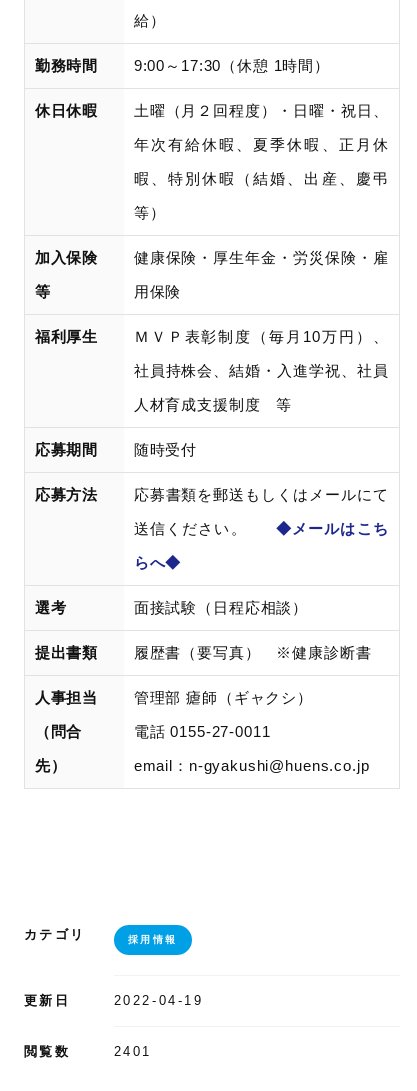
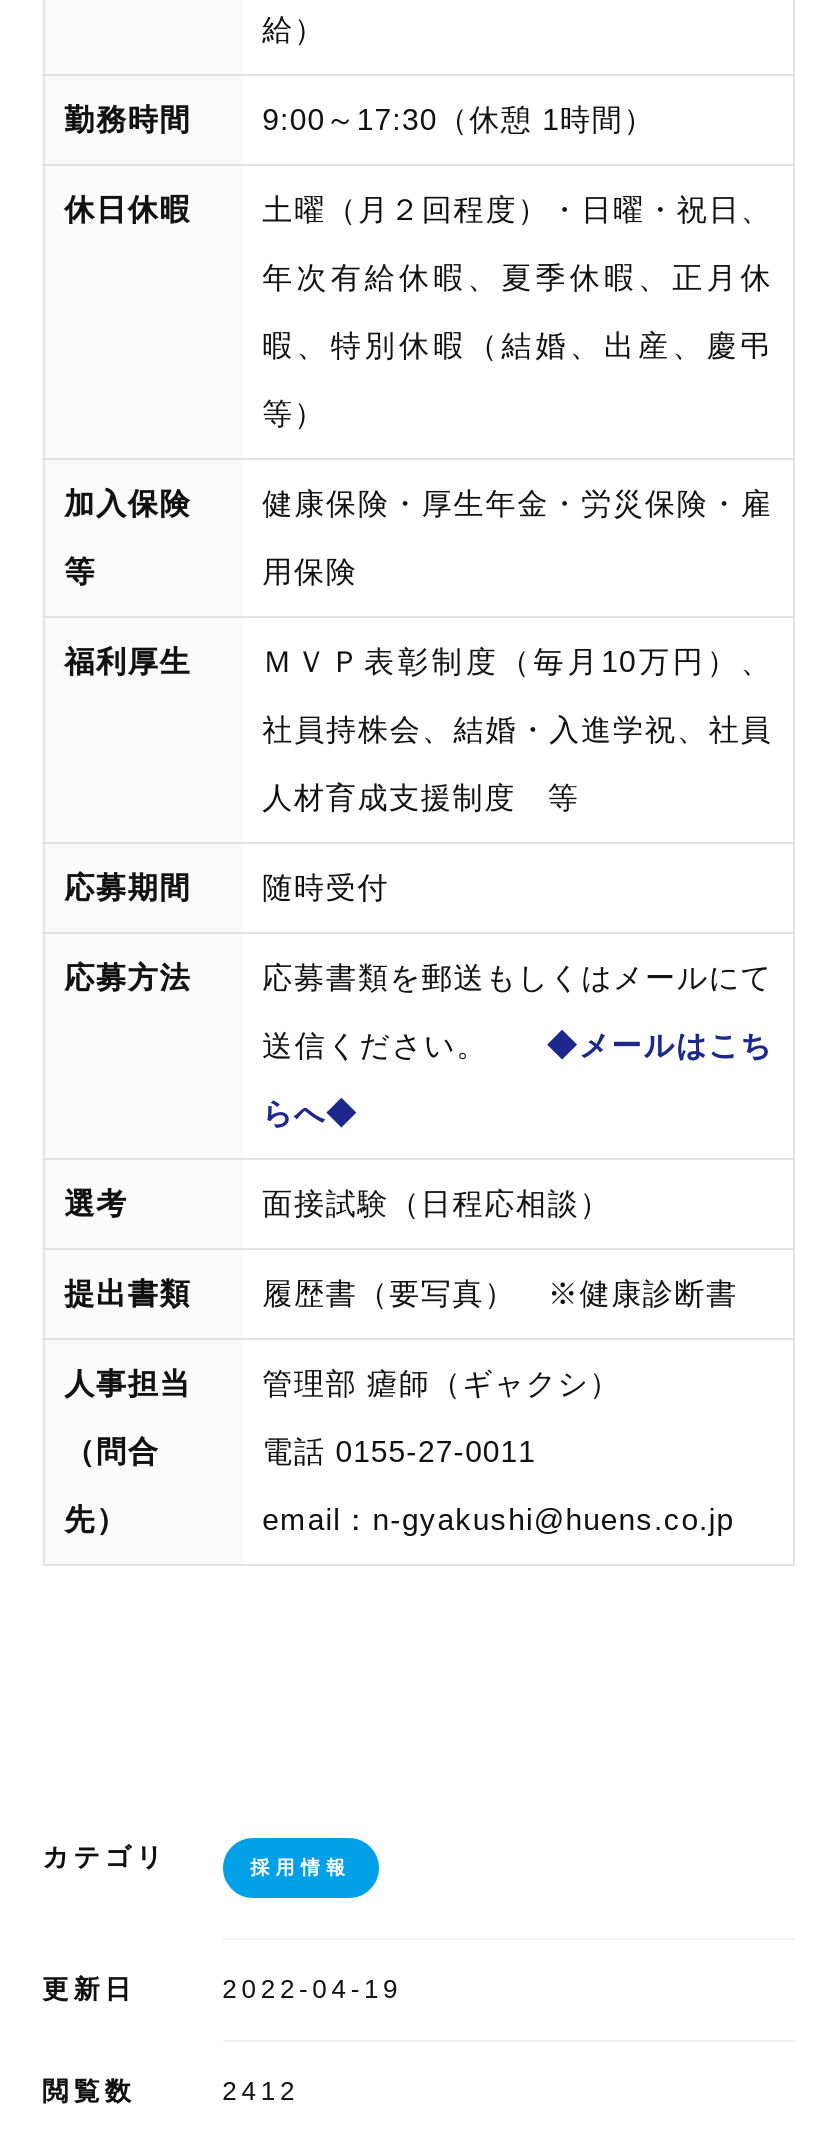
[114,1044,152,1059] 2401 -> [222,2076,299,2106] 2412

